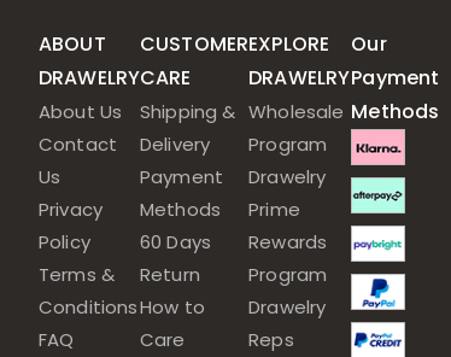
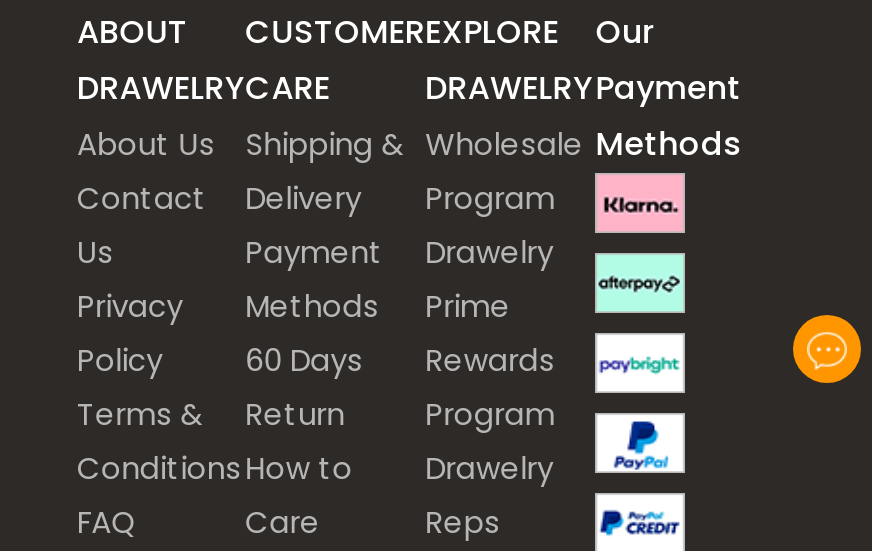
none -> [791,313,863,385] [image]

